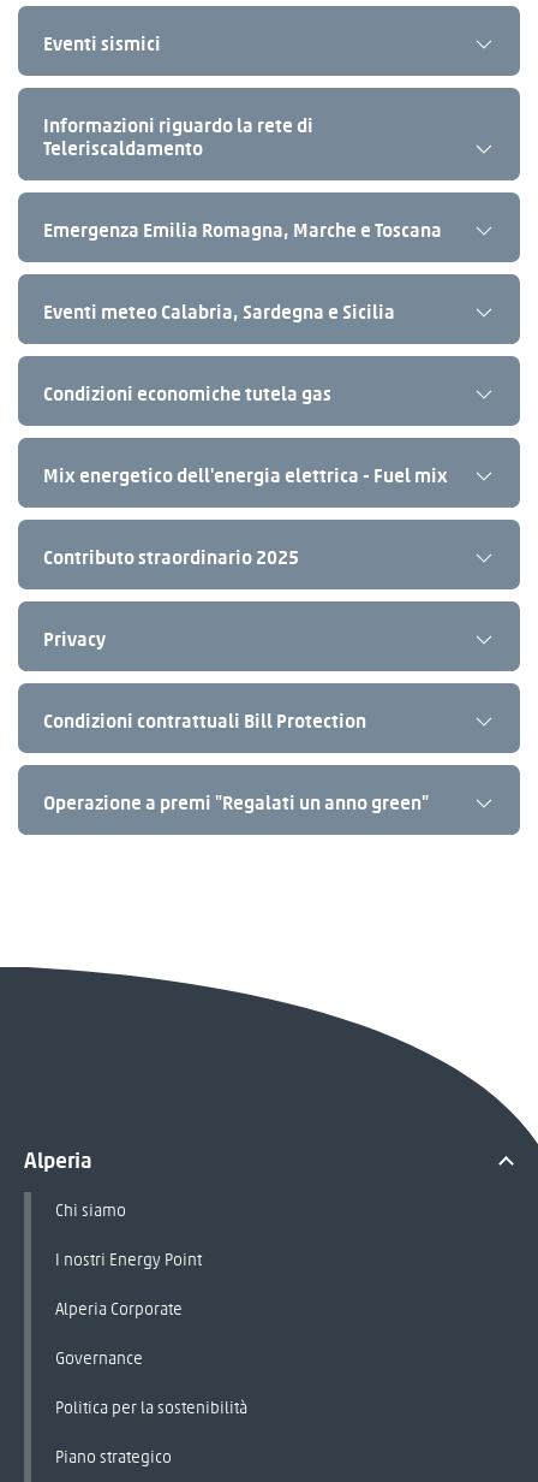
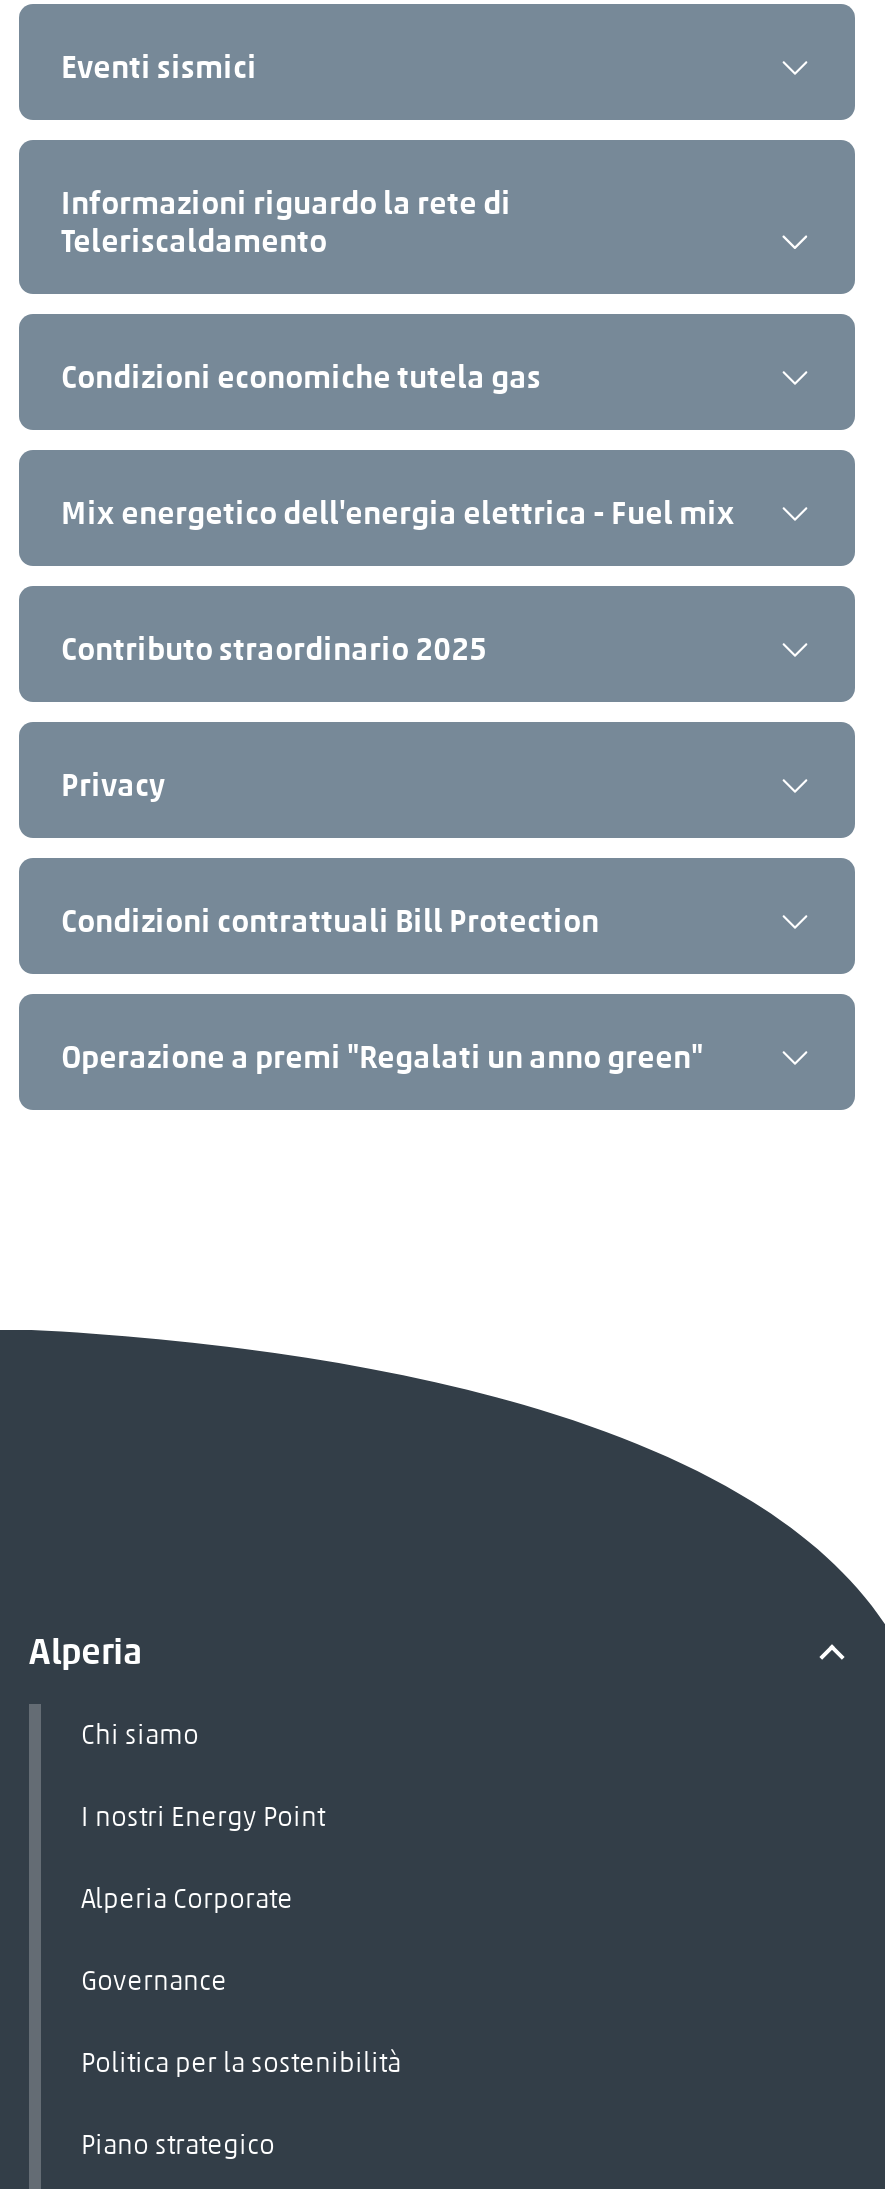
[43,219,442,242] Emergenza Emilia Romagna, Marche e Toscana -> none
[43,301,395,324] Eventi meteo Calabria, Sardegna e Sicilia -> none

